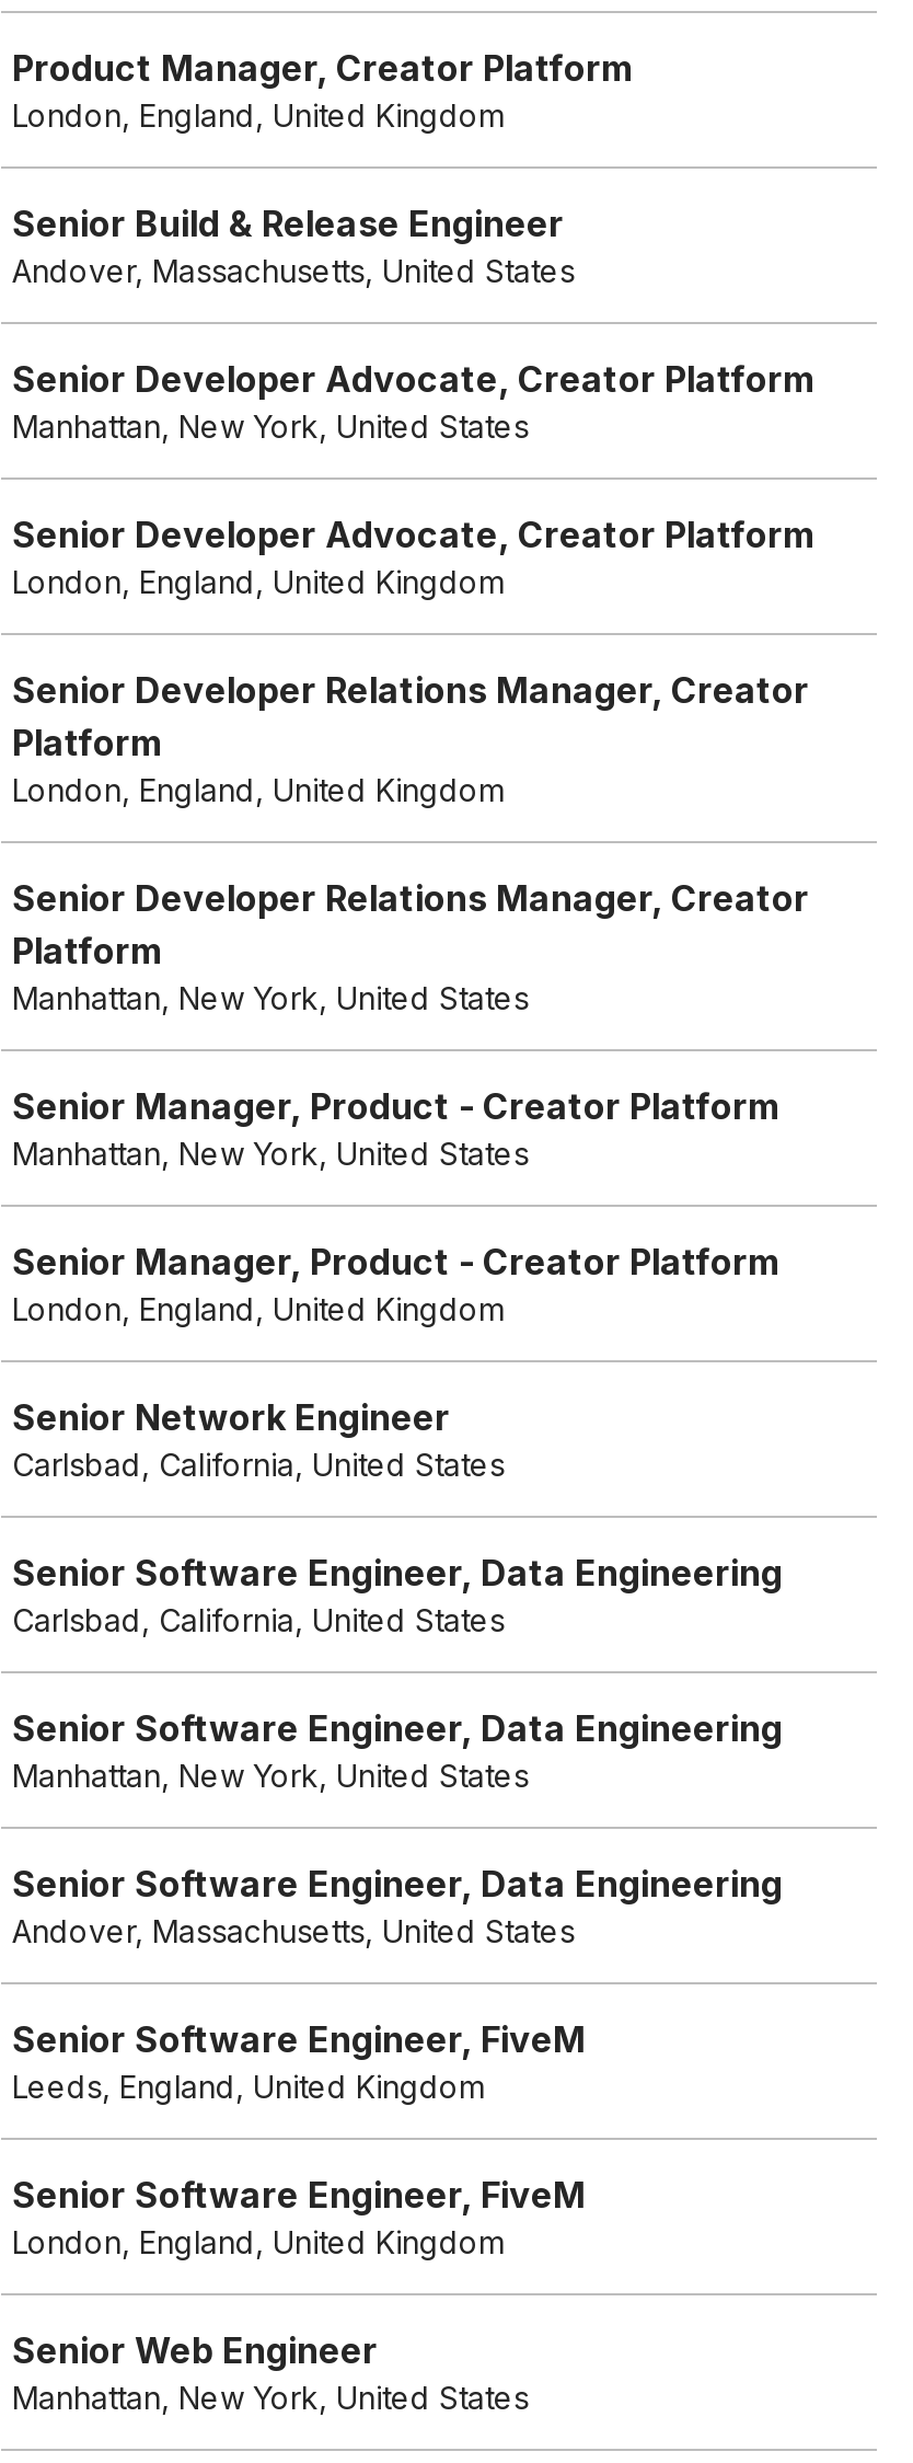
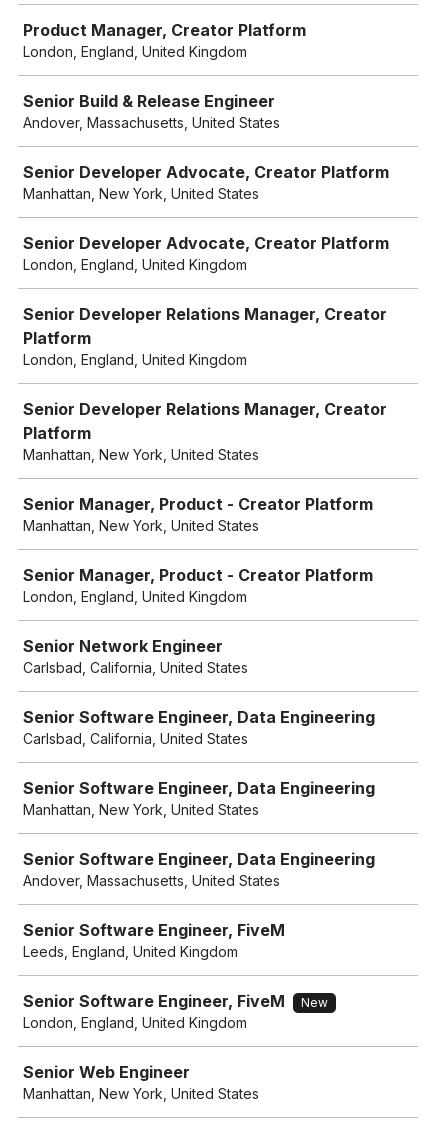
none -> [301,995,328,1010] New

